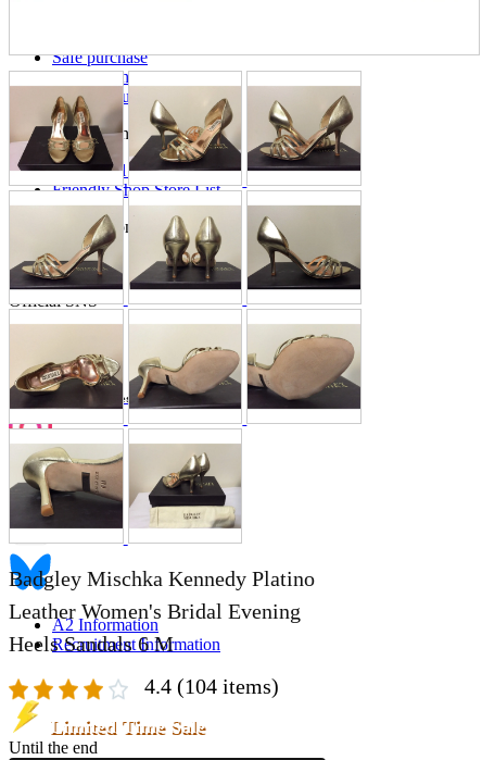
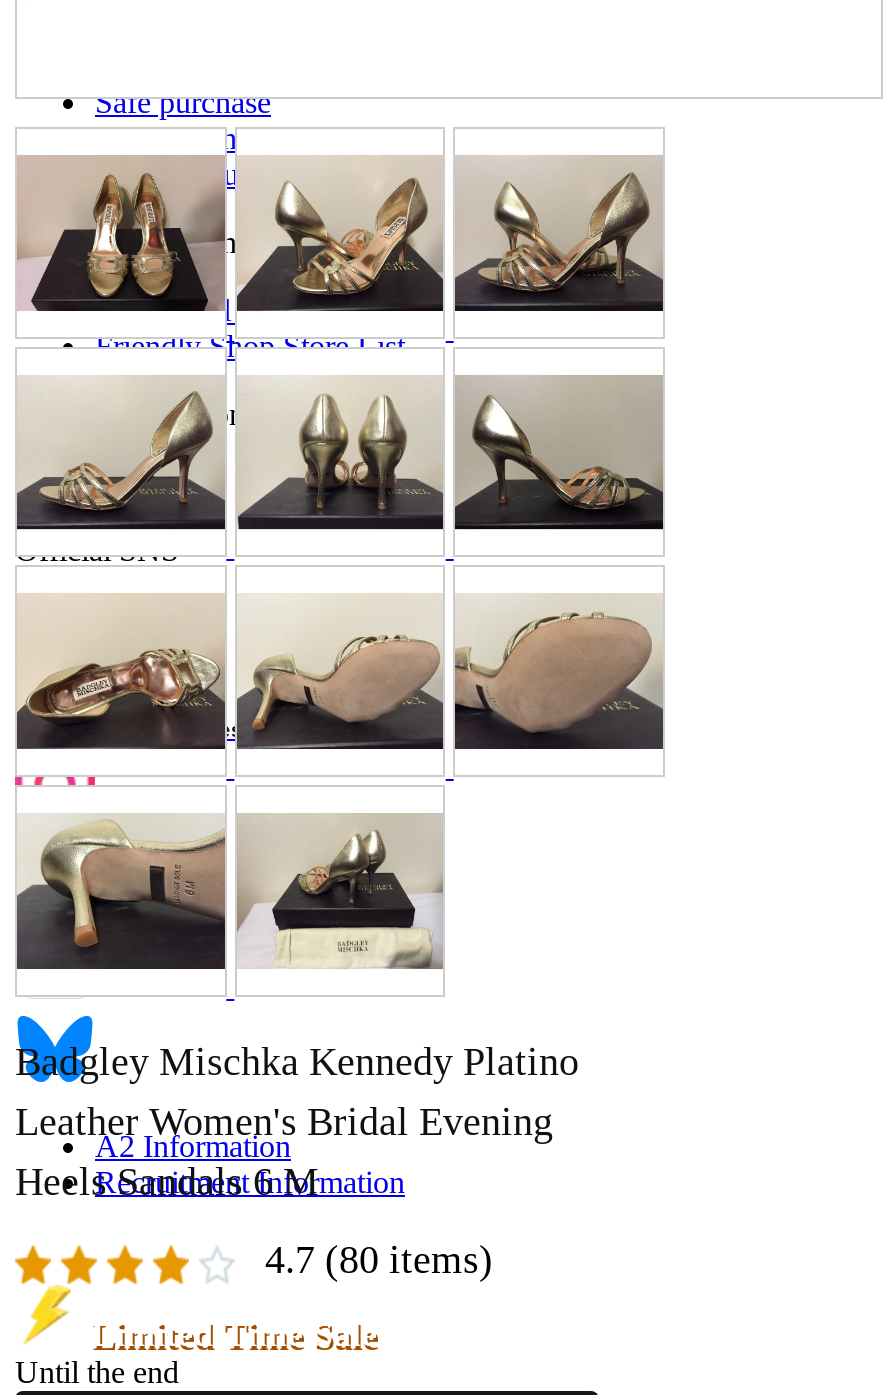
[139,675,279,699] 4.4 (104 items) -> [255,1238,493,1282] 4.7 (80 items)

